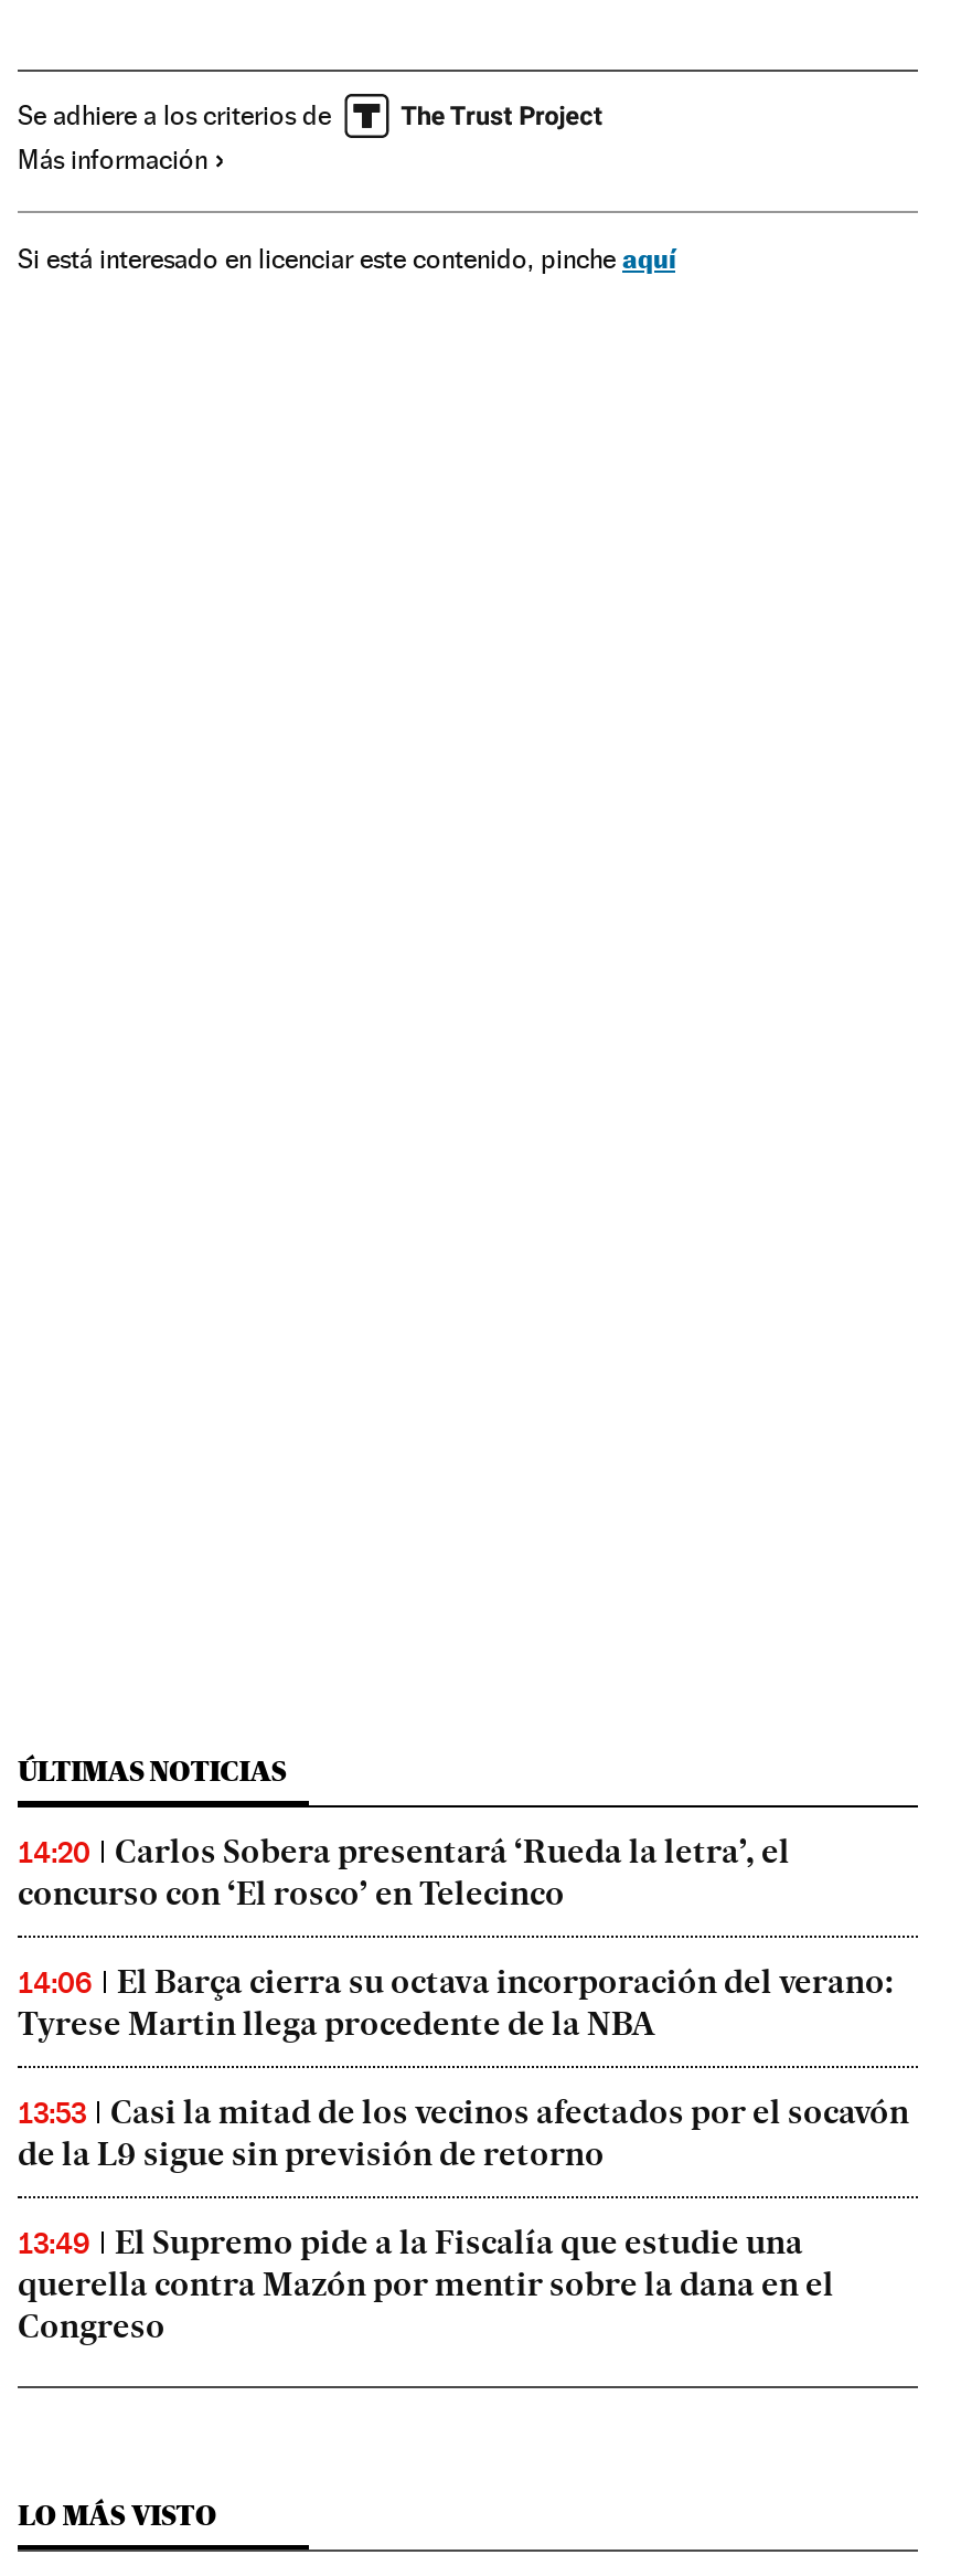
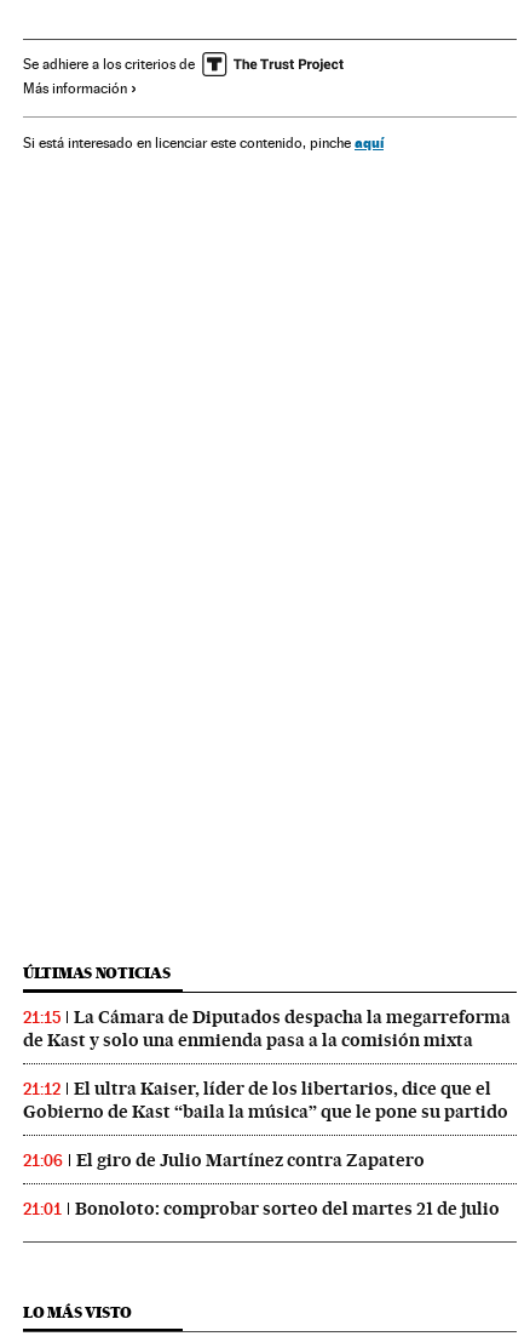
[18,1832,790,1914] 14:20 | Carlos Sobera presentará ‘Rueda la letra’, el | concurso con ‘El rosco’ en Telecinco -> [23,1006,511,1051] 21:15 | La Cámara de Diputados despacha la megarreforma | de Kast y solo una enmienda pasa a la comisión mixta
[18,1963,894,2044] 14:06 | El Barça cierra su octava incorporación del verano: | Tyrese Martin llega procedente de la NBA -> [23,1078,508,1123] 21:12 | El ultra Kaiser, líder de los libertarios, dice que el | Gobierno de Kast “baila la música” que le pone su partido
[18,2093,909,2175] 13:53 | Casi la mitad de los vecinos afectados por el socavón | de la L9 sigue sin previsión de retorno -> [23,1149,425,1171] 21:06 | El giro de Julio Martínez contra Zapatero
[18,2223,834,2347] 13:49 | El Supremo pide a la Fiscalía que estudie una | querella contra Mazón por mentir sobre la dana en el | Congreso -> [23,1198,500,1220] 21:01 | Bonoloto: comprobar sorteo del martes 21 de julio

